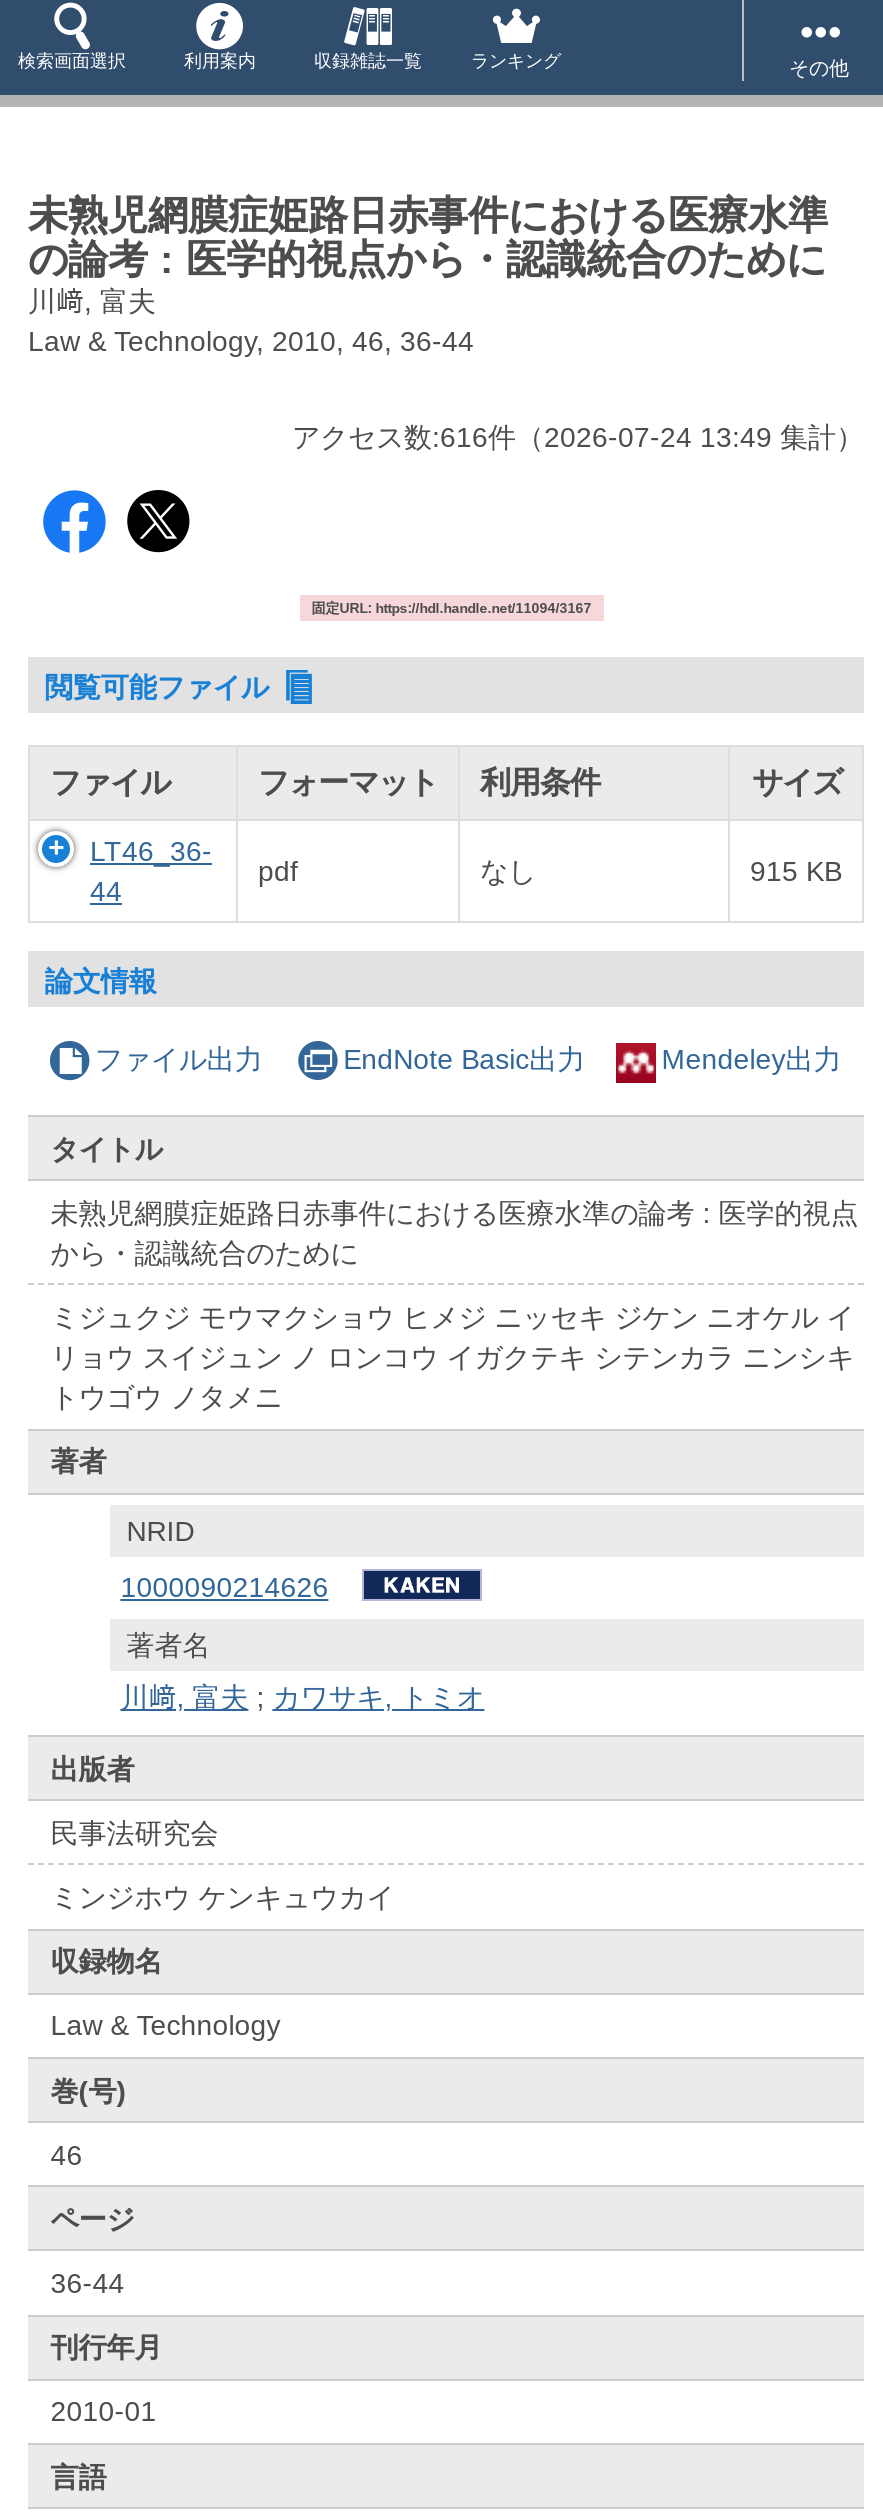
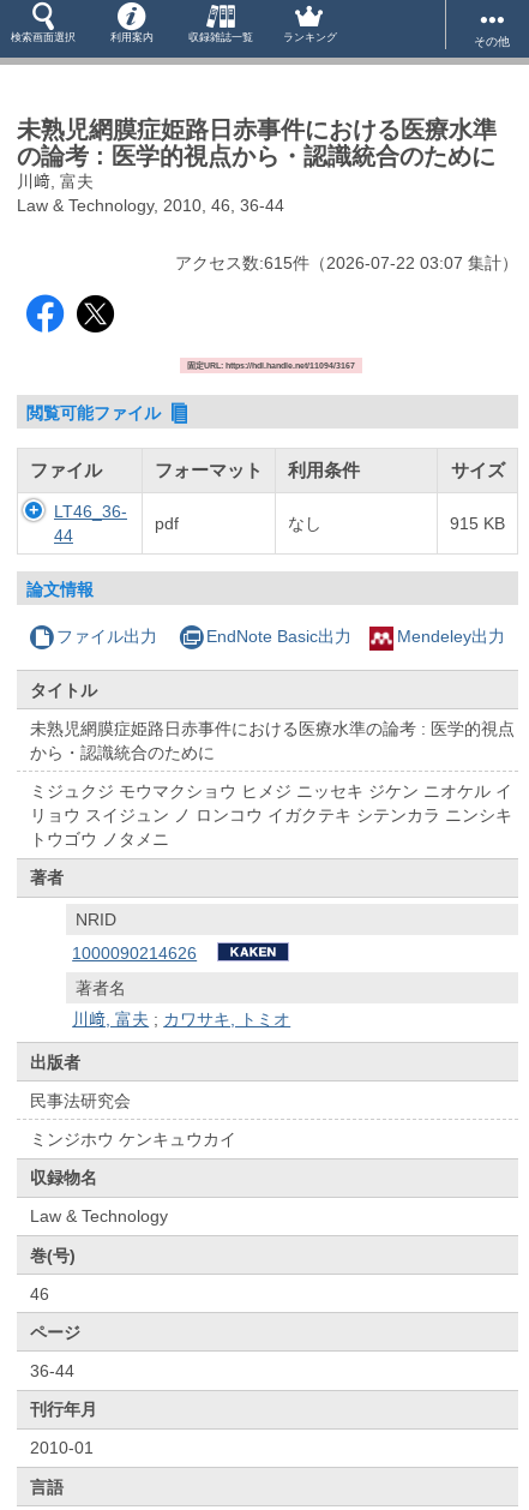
[292,421,864,453] アクセス数:616件（2026-07-24 13:49 集計） -> [175,253,518,272] アクセス数:615件（2026-07-22 03:07 集計）

